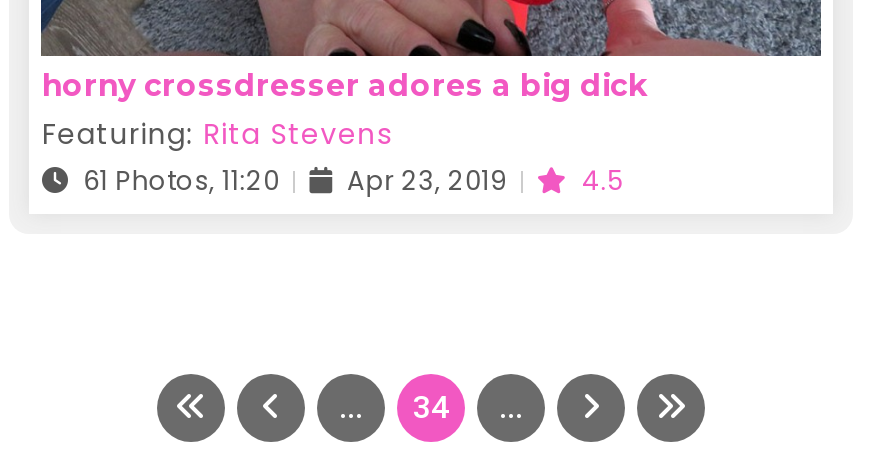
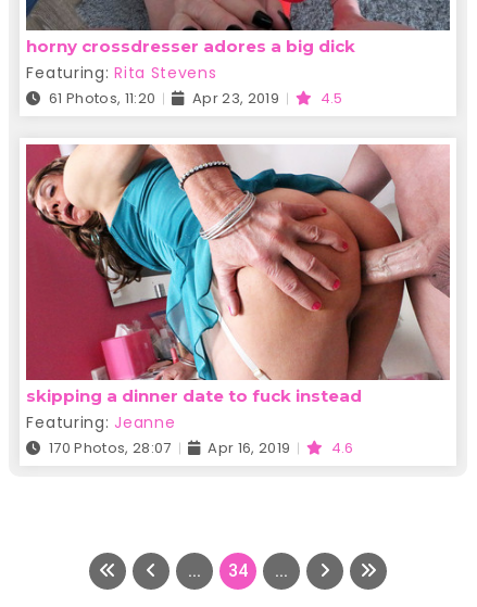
none -> [25,143,450,458] [image] | skipping a dinner date to fuck instead | Featuring: Jeanne | 170 Photos, 28:07 | Apr 16, 2019 | 4.6

